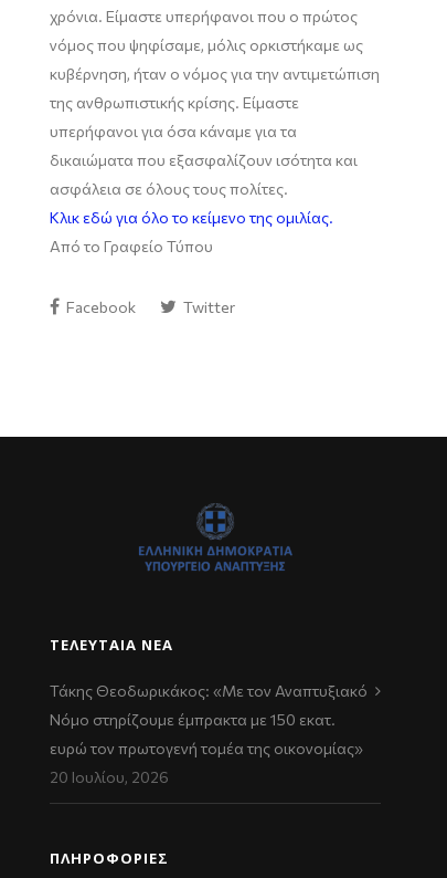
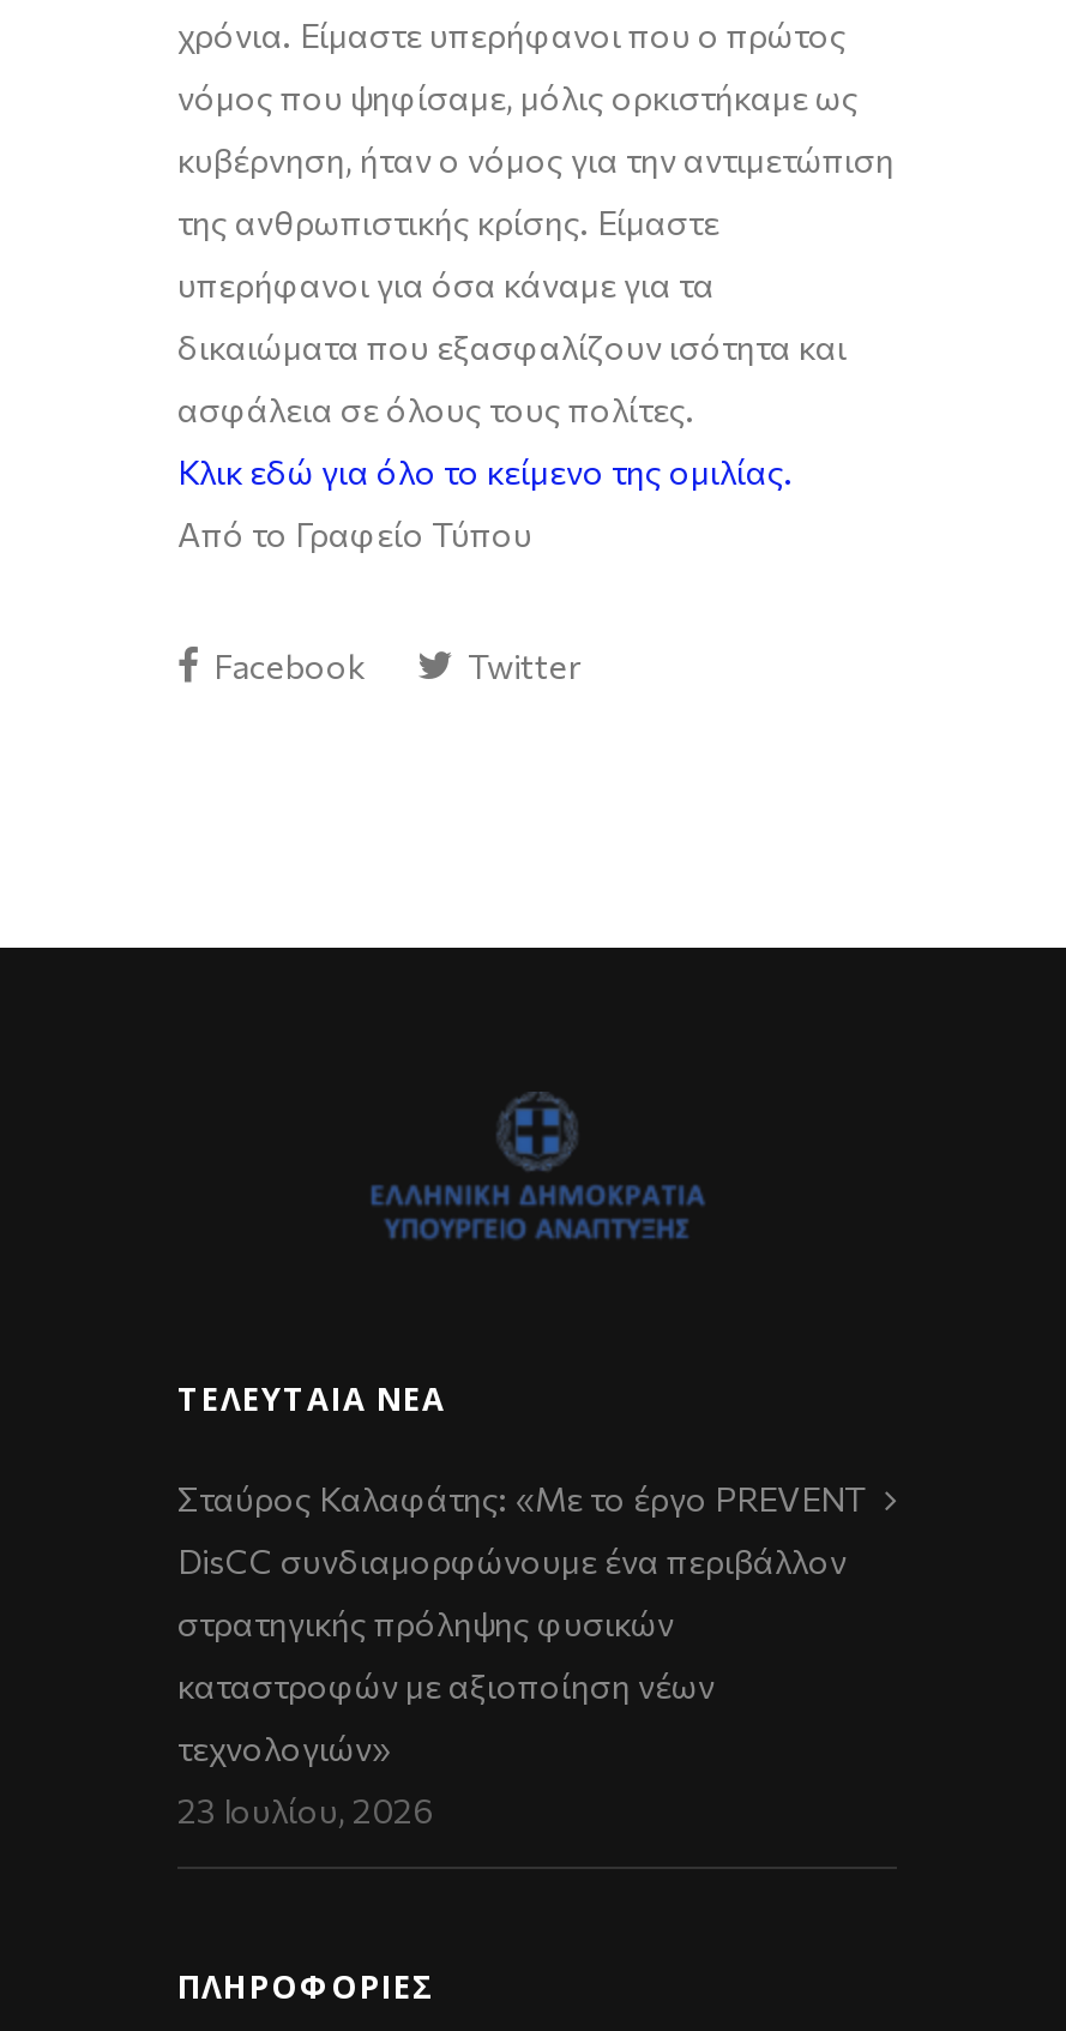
[50,681,368,786] Τάκης Θεοδωρικάκος: «Με τον Αναπτυξιακό | Νόμο στηρίζουμε έμπρακτα με 150 εκατ. | ευρώ τον πρωτογενή τομέα της οικονομίας» | 20 Ιουλίου, 2026 -> [177,1478,866,1831] Σταύρος Καλαφάτης: «Με το έργο PREVENT | DisCC συνδιαμορφώνουμε ένα περιβάλλον | στρατηγικής πρόληψης φυσικών | καταστροφών με αξιοποίηση νέων | τεχνολογιών» | 23 Ιουλίου, 2026

